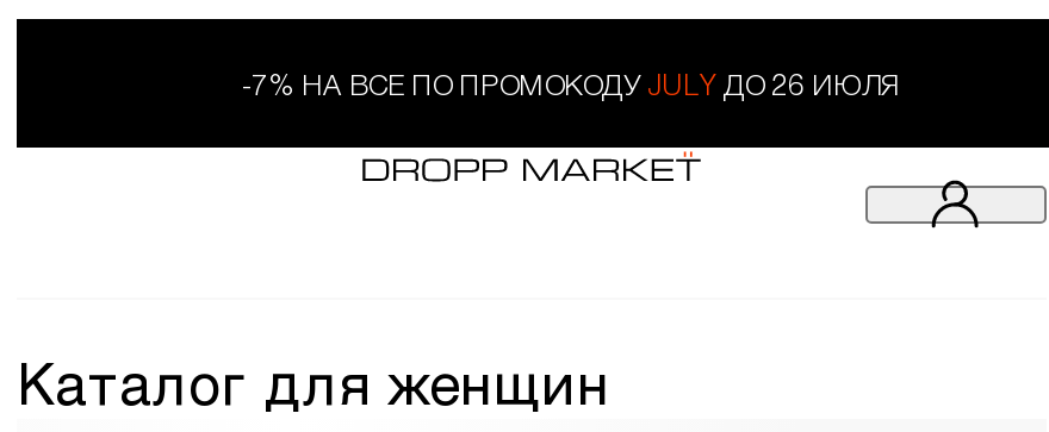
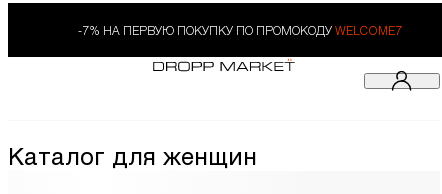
[242,67,898,100] -7% НА ВСЕ ПО ПРОМОКОДУ JULY ДО 26 ИЮЛЯ -> [78,23,402,37] -7% НА ПЕРВУЮ ПОКУПКУ ПО ПРОМОКОДУ WELCOME7

